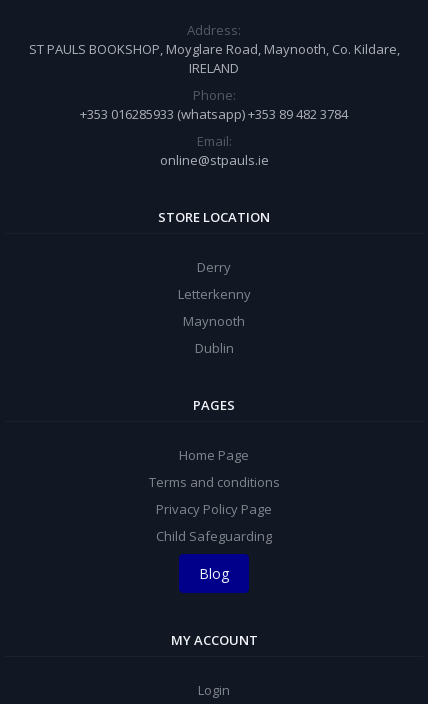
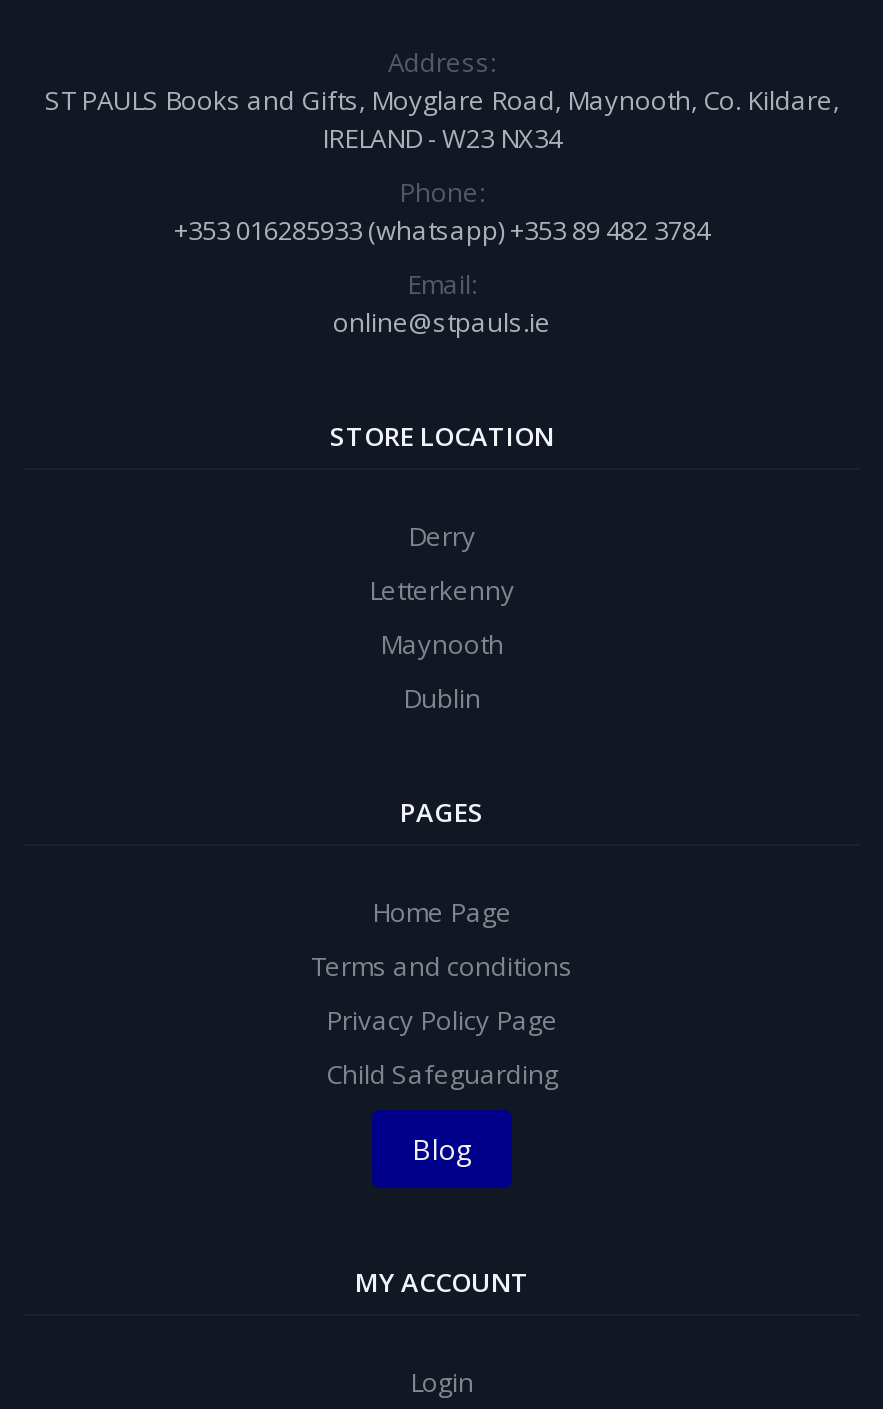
[28,40,399,77] ST PAULS BOOKSHOP, Moyglare Road, Maynooth, Co. Kildare, | IRELAND -> [45,82,839,156] ST PAULS Books and Gifts, Moyglare Road, Maynooth, Co. Kildare, | IRELAND - W23 NX34

